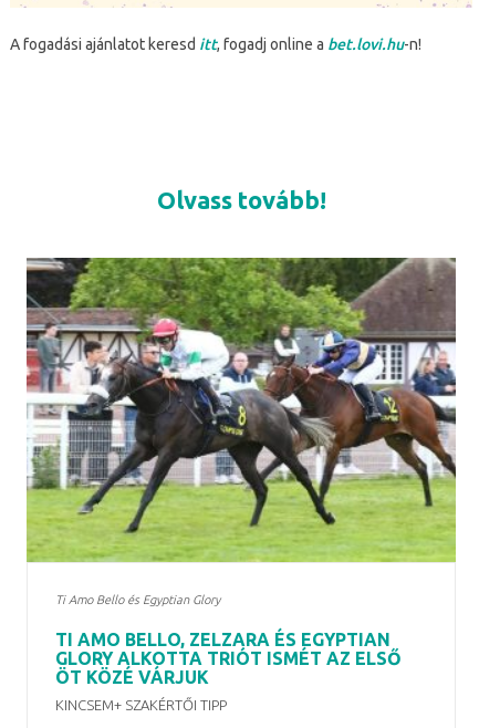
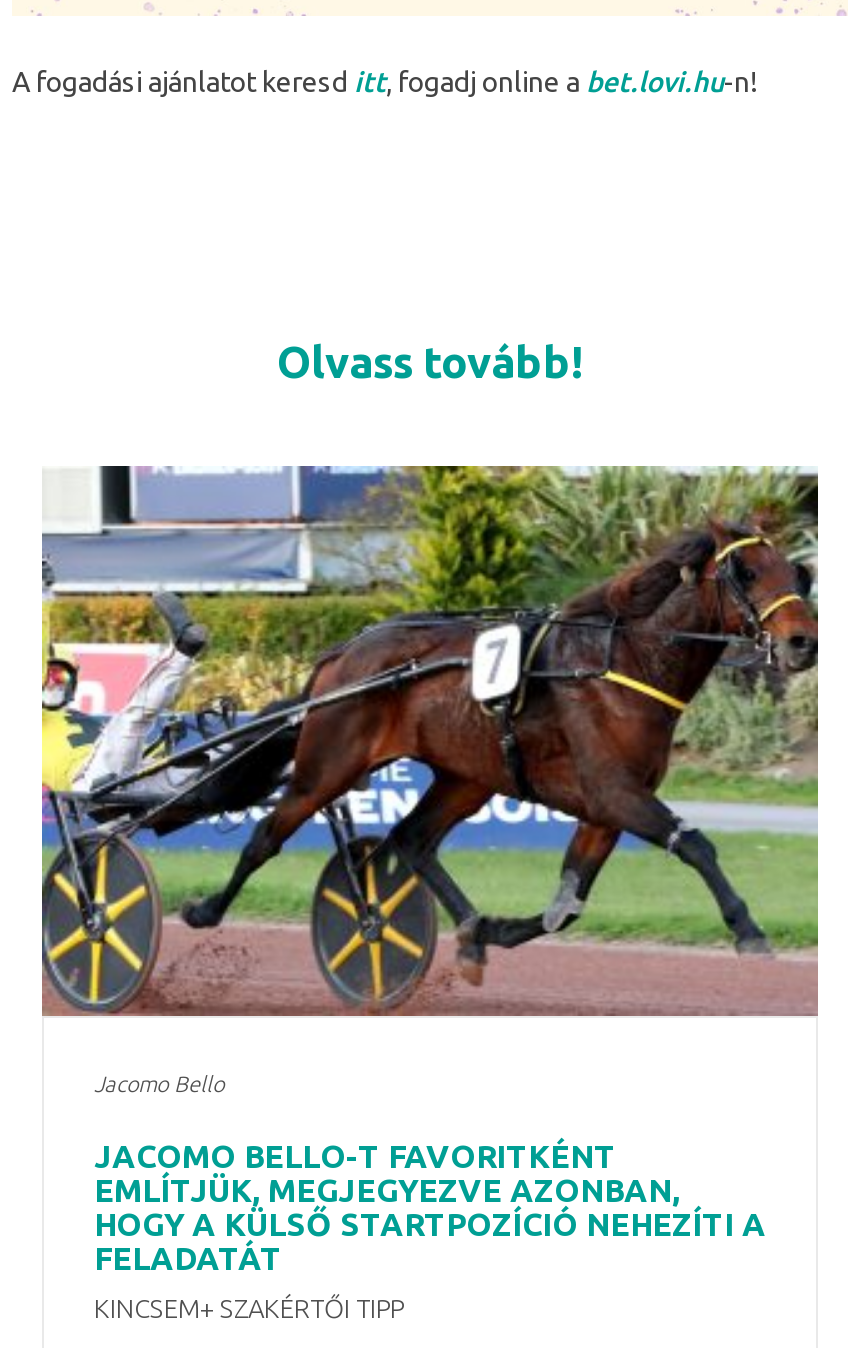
[25,257,457,606] [image] | Ti Amo Bello és Egyptian Glory -> [40,464,820,1096] [image] | Jacomo Bello
[55,629,402,687] TI AMO BELLO, ZELZARA ÉS EGYPTIAN | GLORY ALKOTTA TRIÓT ISMÉT AZ ELSŐ | ÖT KÖZÉ VÁRJUK -> [94,1138,766,1276] JACOMO BELLO-T FAVORITKÉNT | EMLÍTJÜK, MEGJEGYEZVE AZONBAN, | HOGY A KÜLSŐ STARTPOZÍCIÓ NEHEZÍTI A | FELADATÁT

